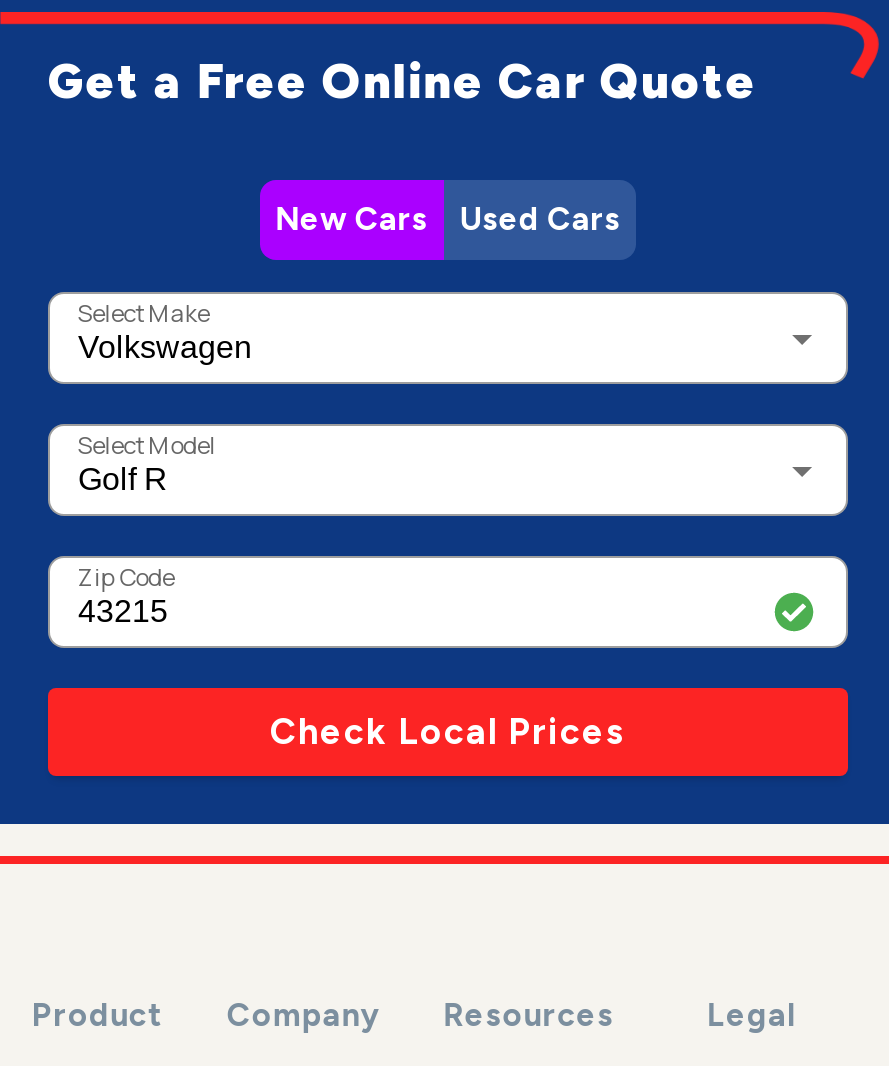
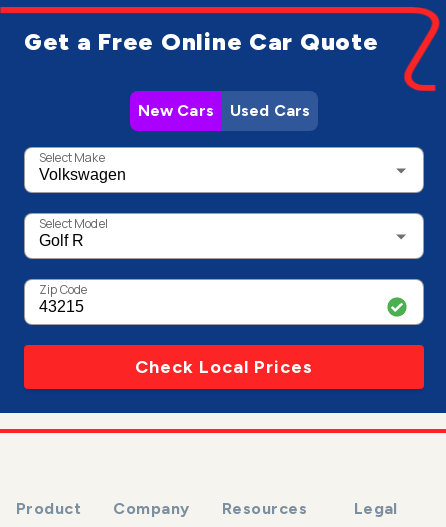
none -> [403,38,437,92] [image]

